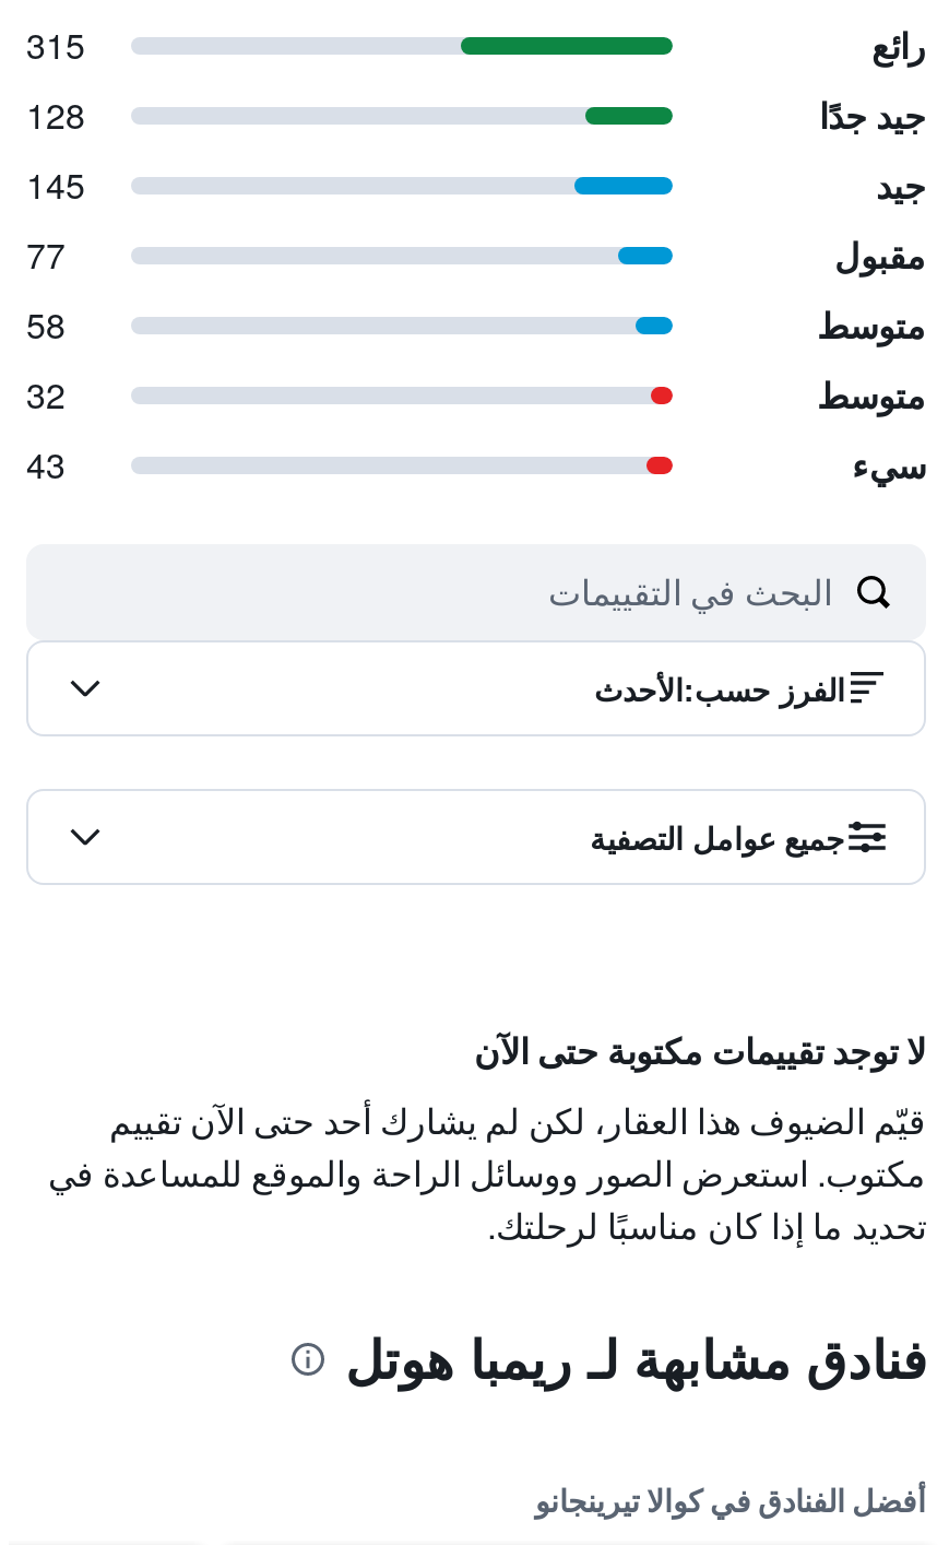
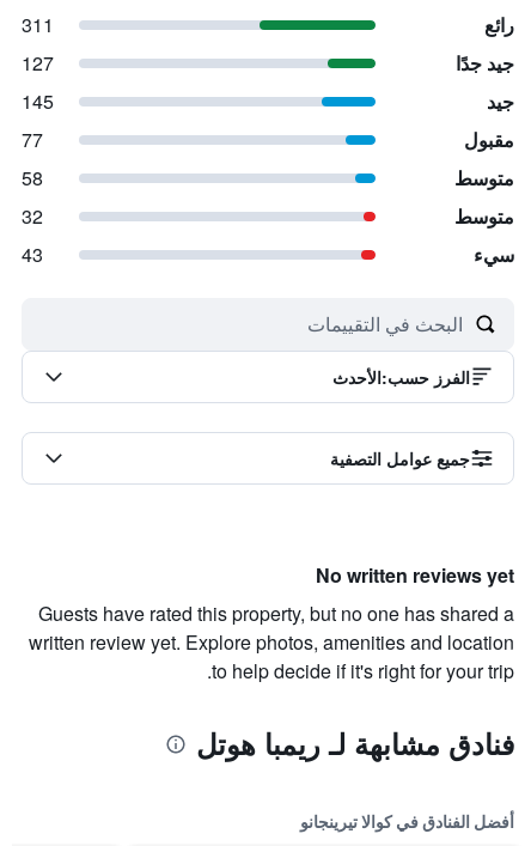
[26,20,85,70] 315 -> [22,11,54,38] 311
[26,90,85,140] 128 -> [22,49,54,77] 127
[48,1025,926,1250] لا توجد تقييمات مكتوبة حتى الآن | قيّم الضيوف هذا العقار، لكن لم يشارك أحد حتى الآن تقييم | مكتوب. استعرض الصور ووسائل الراحة والموقع للمساعدة في | تحديد ما إذا كان مناسبًا لرحلتك. -> [29,561,514,684] No written reviews yet | Guests have rated this property, but no one has shared a | written review yet. Explore photos, amenities and location | to help decide if it's right for your trip.

